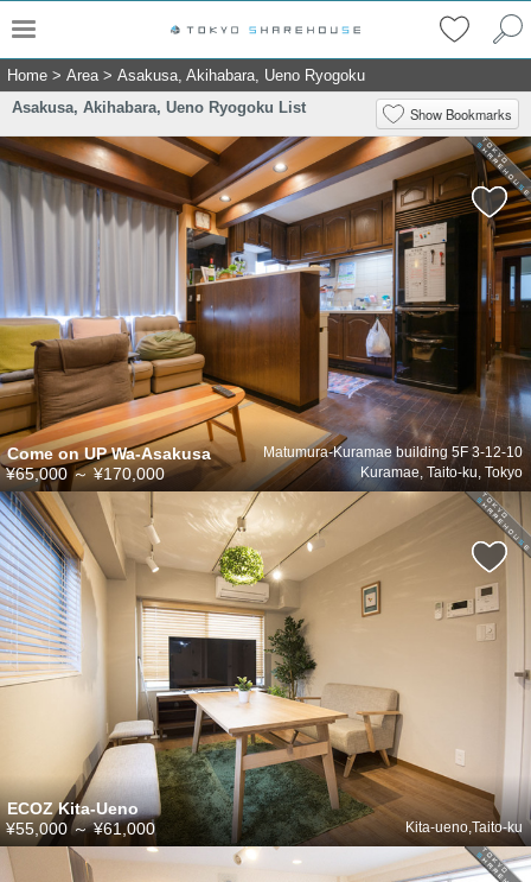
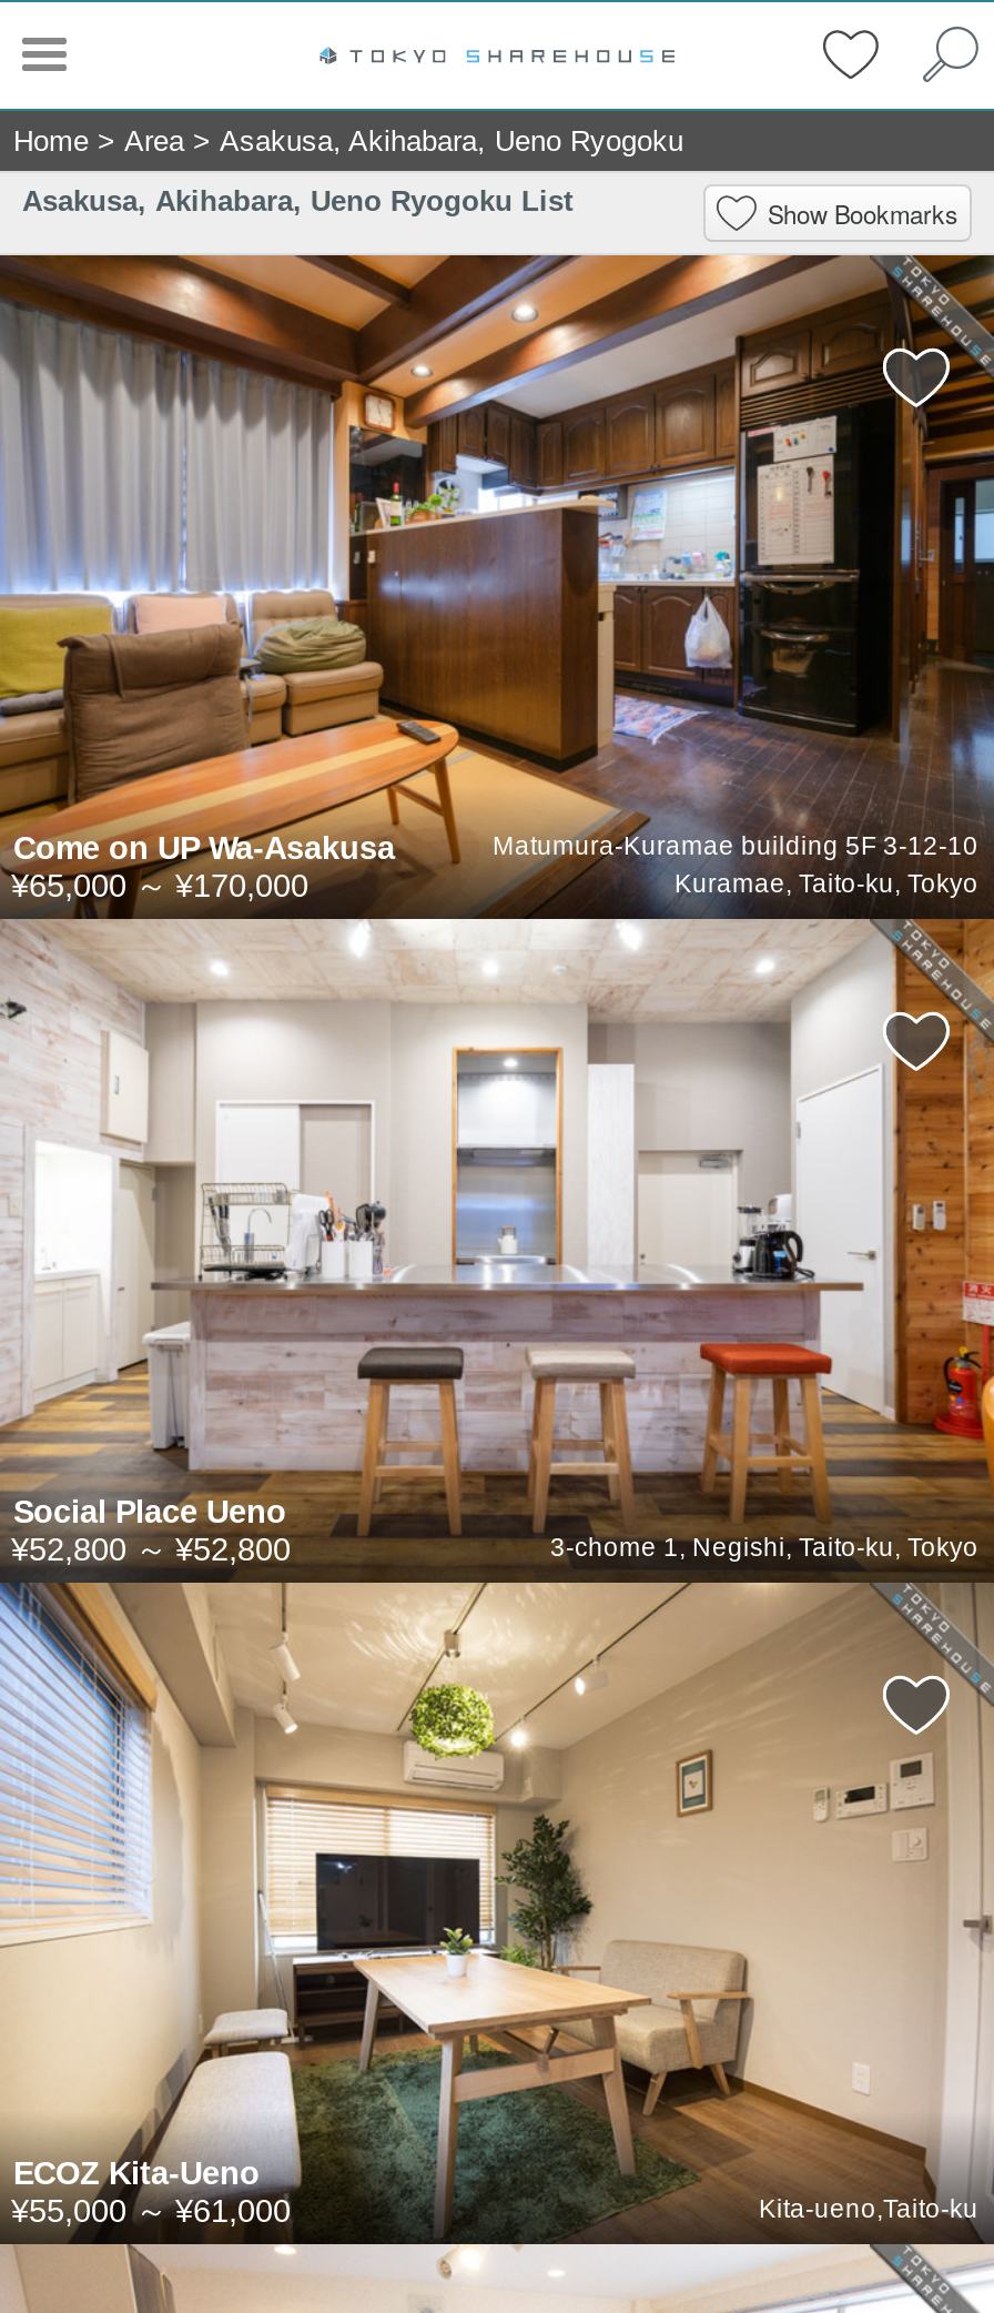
none -> [7,917,987,1566] [image] | Social Place Ueno | 3-chome 1, Negishi, Taito-ku, Tokyo | ¥52,800～¥52,800

